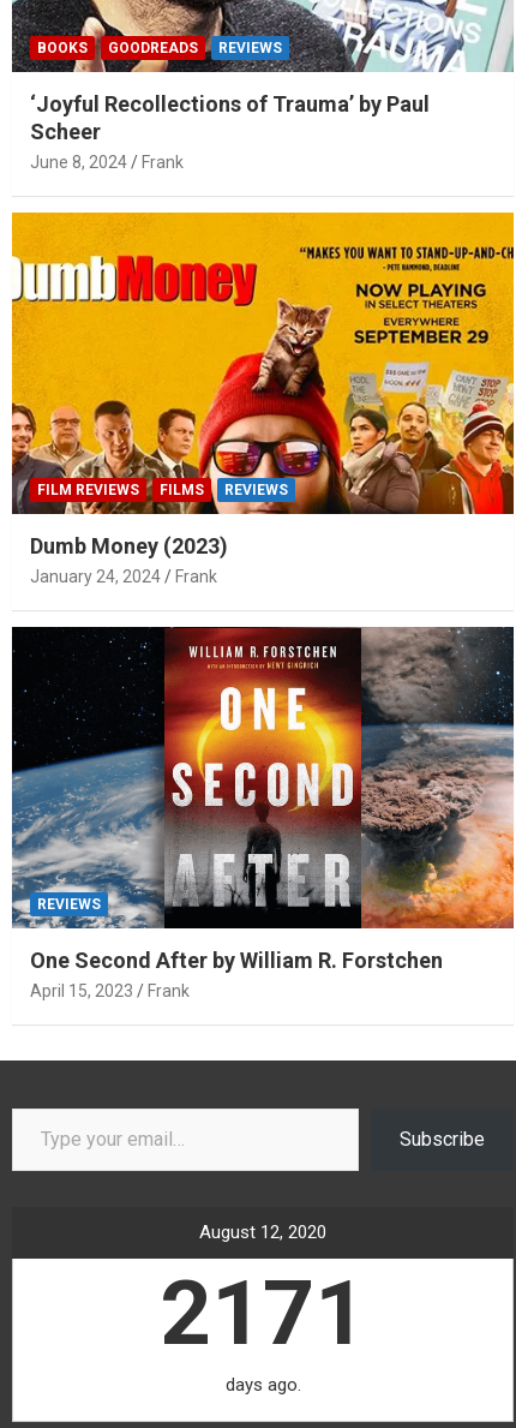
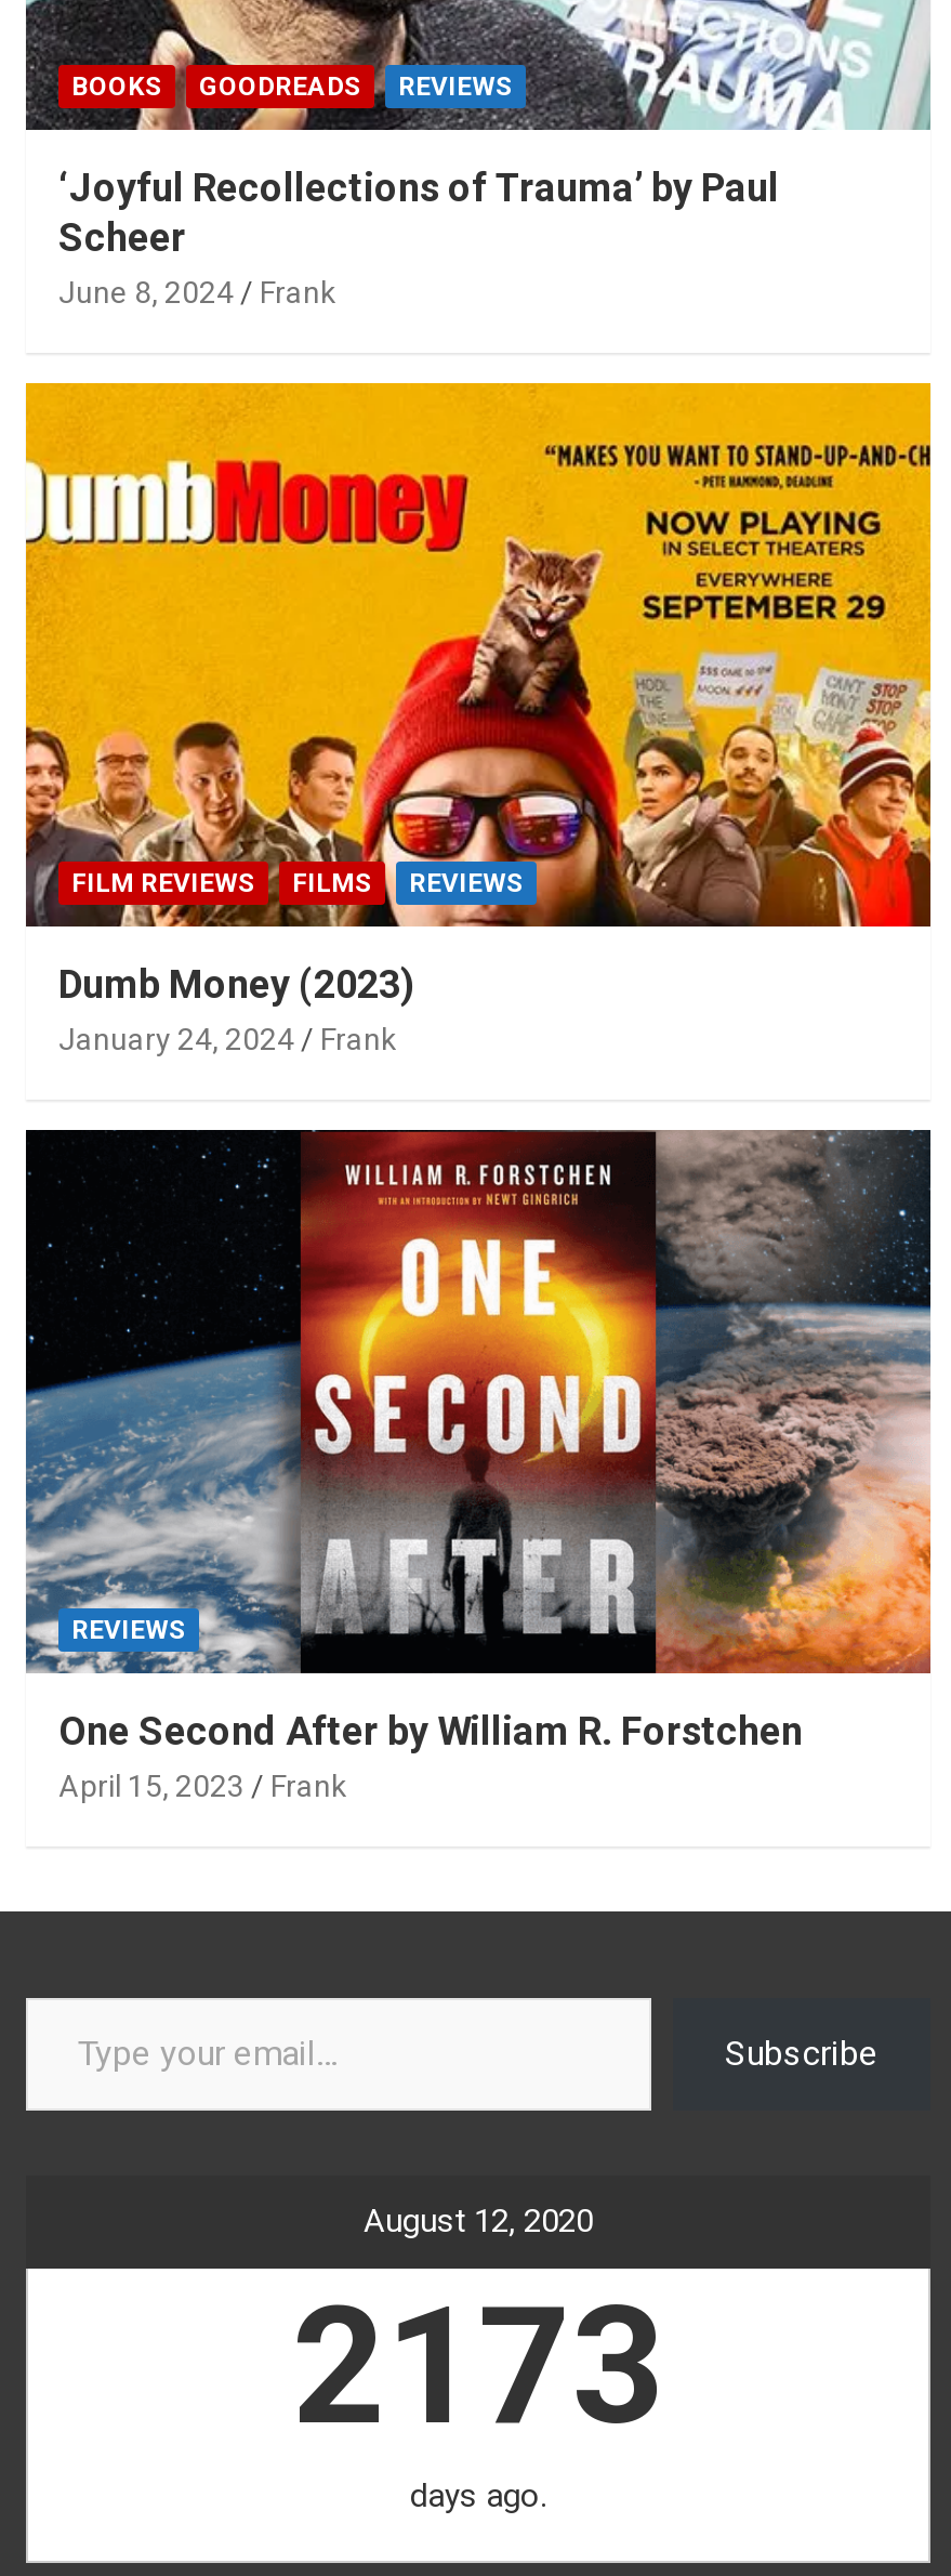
[160,1260,366,1366] 2171 -> [292,2271,664,2461] 2173

